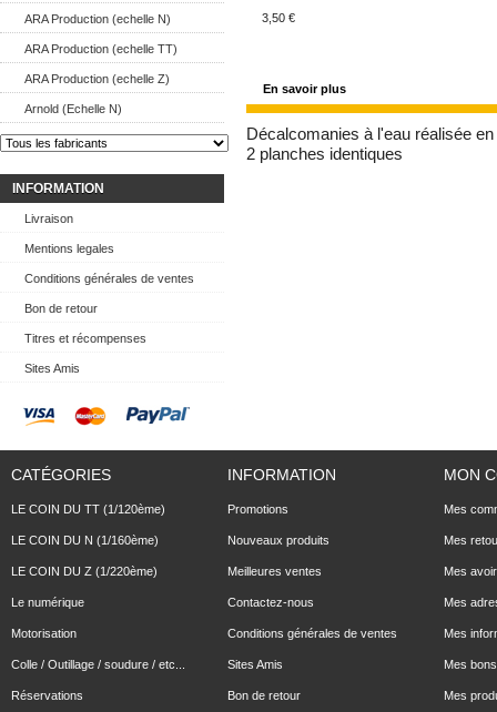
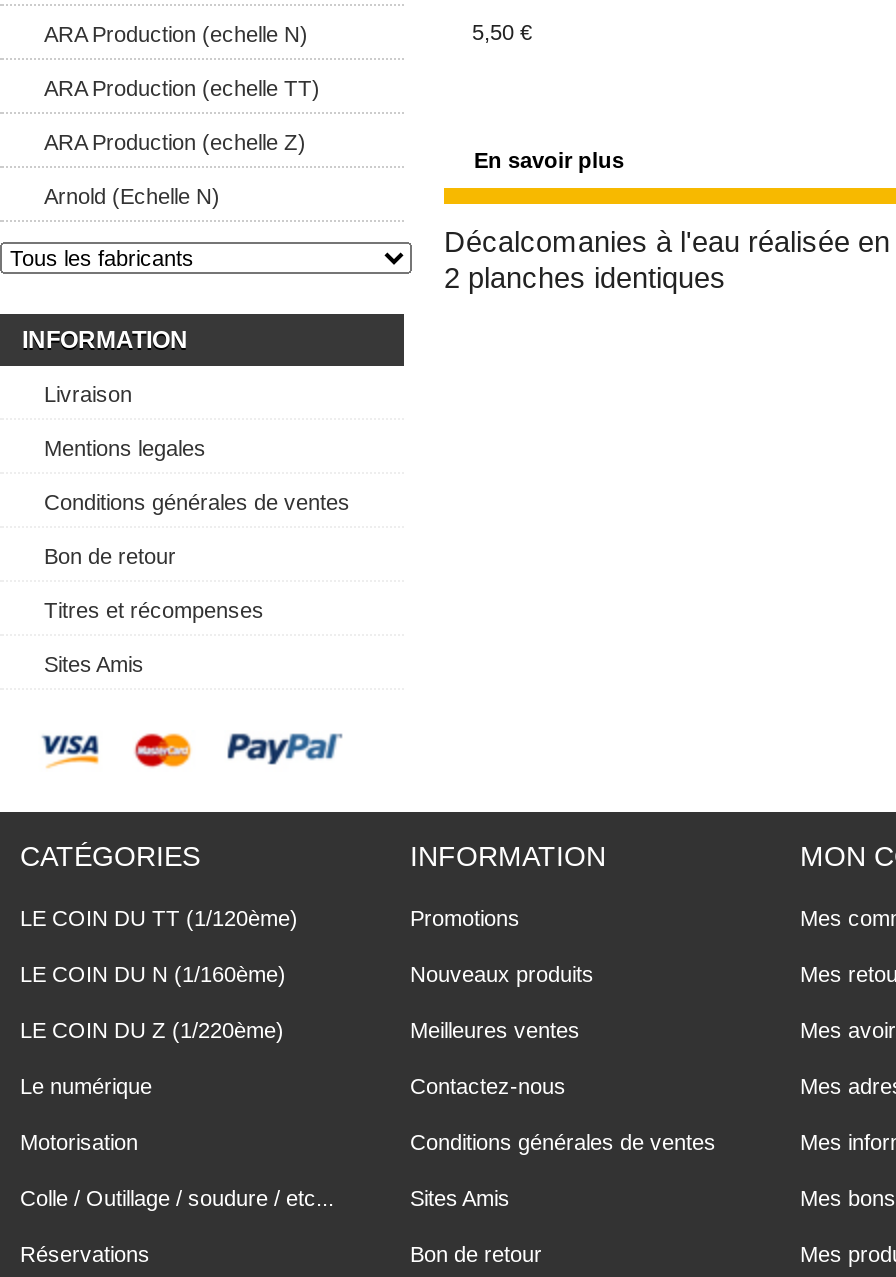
[262,11,295,24] 3,50 € -> [472,20,532,44] 5,50 €

